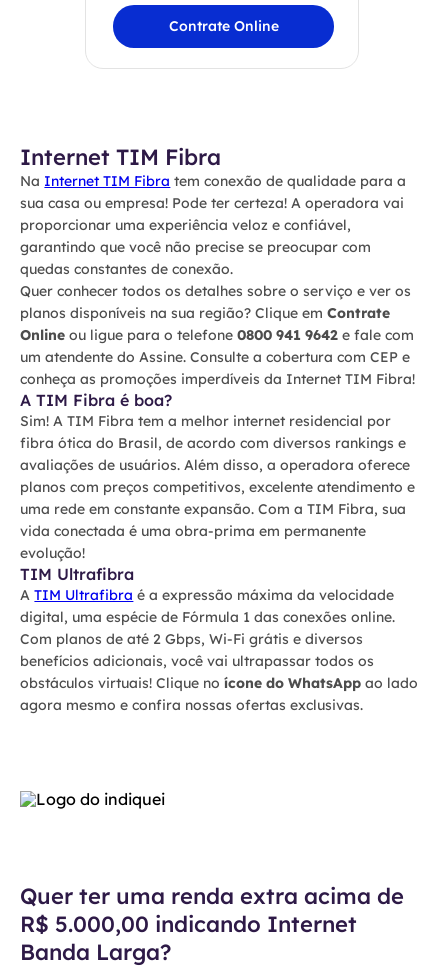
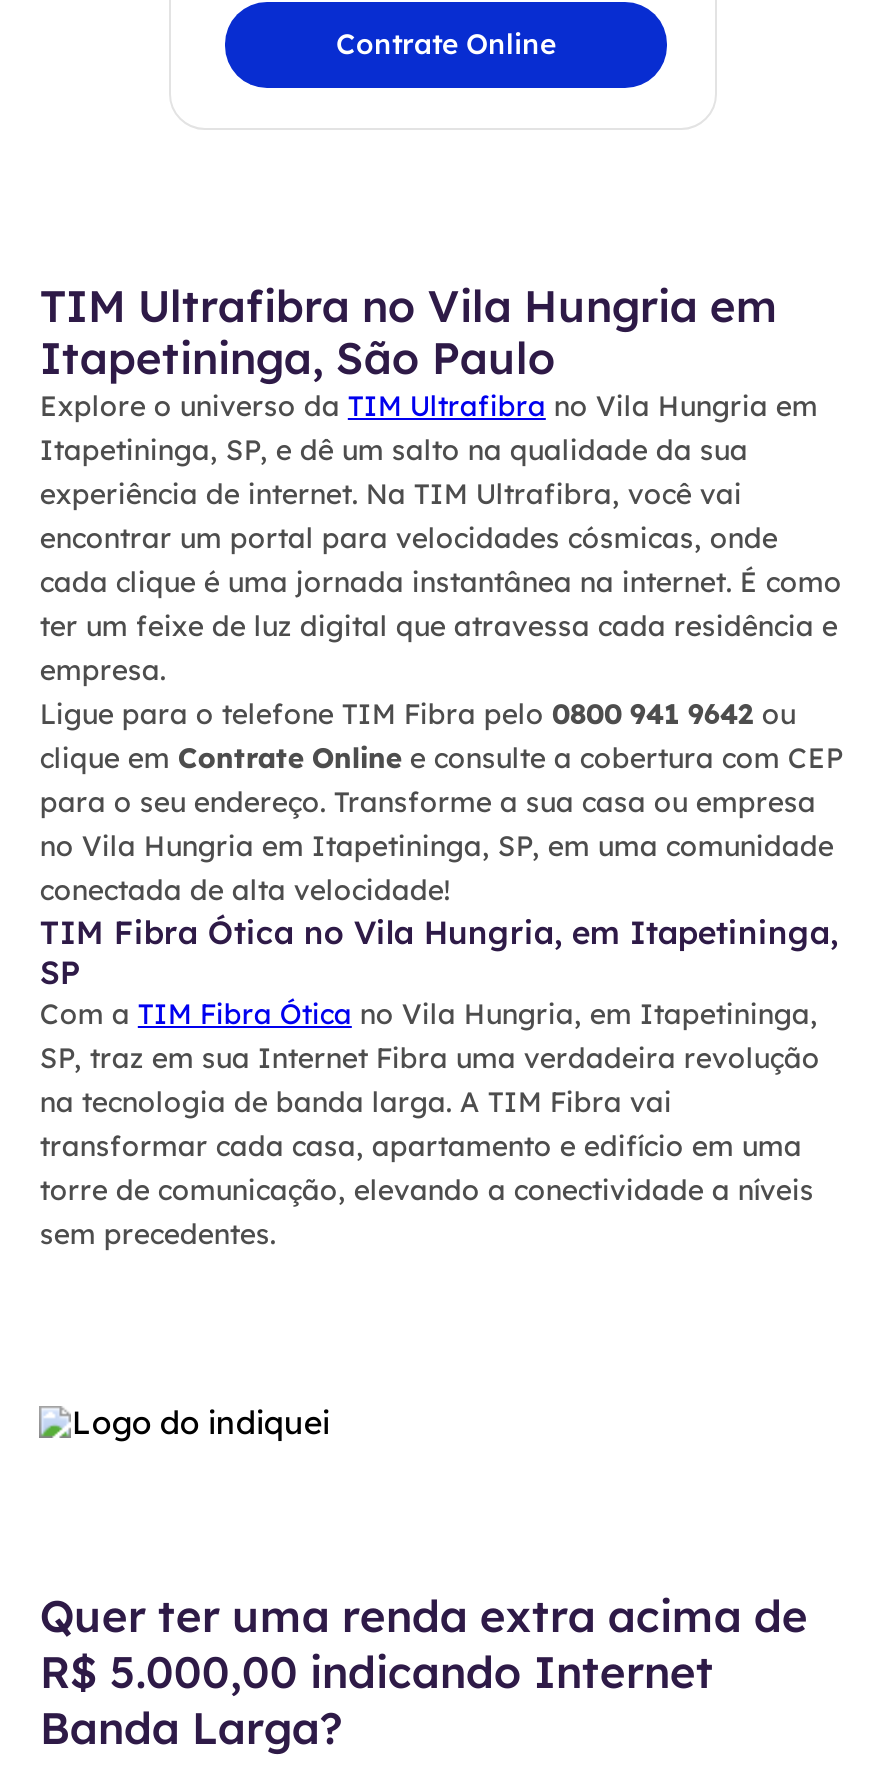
[20,143,418,714] Internet TIM Fibra | Na Internet TIM Fibra tem conexão de qualidade para a | sua casa ou empresa! Pode ter certeza! A operadora vai | proporcionar uma experiência veloz e confiável, | garantindo que você não precise se preocupar com | quedas constantes de conexão. | Quer conhecer todos os detalhes sobre o serviço e ver os | planos disponíveis na sua região? Clique em Contrate | Online ou ligue para o telefone 0800 941 9642 e fale com | um atendente do Assine. Consulte a cobertura com CEP e | conheça as promoções imperdíveis da Internet TIM Fibra! | A TIM Fibra é boa? | Sim! A TIM Fibra tem a melhor internet residencial por | fibra ótica do Brasil, de acordo com diversos rankings e | avaliações de usuários. Além disso, a operadora oferece | planos com preços competitivos, excelente atendimento e | uma rede em constante expansão. Com a TIM Fibra, sua | vida conectada é uma obra-prima em permanente | evolução! | TIM Ultrafibra | A TIM Ultrafibra é a expressão máxima da velocidade | digital, uma espécie de Fórmula 1 das conexões online. | Com planos de até 2 Gbps, Wi-Fi grátis e diversos | benefícios adicionais, você vai ultrapassar todos os | obstáculos virtuais! Clique no ícone do WhatsApp ao lado | agora mesmo e confira nossas ofertas exclusivas. -> [40,278,844,1252] TIM Ultrafibra no Vila Hungria em | Itapetininga, São Paulo | Explore o universo da TIM Ultrafibra no Vila Hungria em | Itapetininga, SP, e dê um salto na qualidade da sua | experiência de internet. Na TIM Ultrafibra, você vai | encontrar um portal para velocidades cósmicas, onde | cada clique é uma jornada instantânea na internet. É como | ter um feixe de luz digital que atravessa cada residência e | empresa. | Ligue para o telefone TIM Fibra pelo 0800 941 9642 ou | clique em Contrate Online e consulte a cobertura com CEP | para o seu endereço. Transforme a sua casa ou empresa | no Vila Hungria em Itapetininga, SP, em uma comunidade | conectada de alta velocidade! | TIM Fibra Ótica no Vila Hungria, em Itapetininga, | SP | Com a TIM Fibra Ótica no Vila Hungria, em Itapetininga, | SP, traz em sua Internet Fibra uma verdadeira revolução | na tecnologia de banda larga. A TIM Fibra vai | transformar cada casa, apartamento e edifício em uma | torre de comunicação, elevando a conectividade a níveis | sem precedentes.

